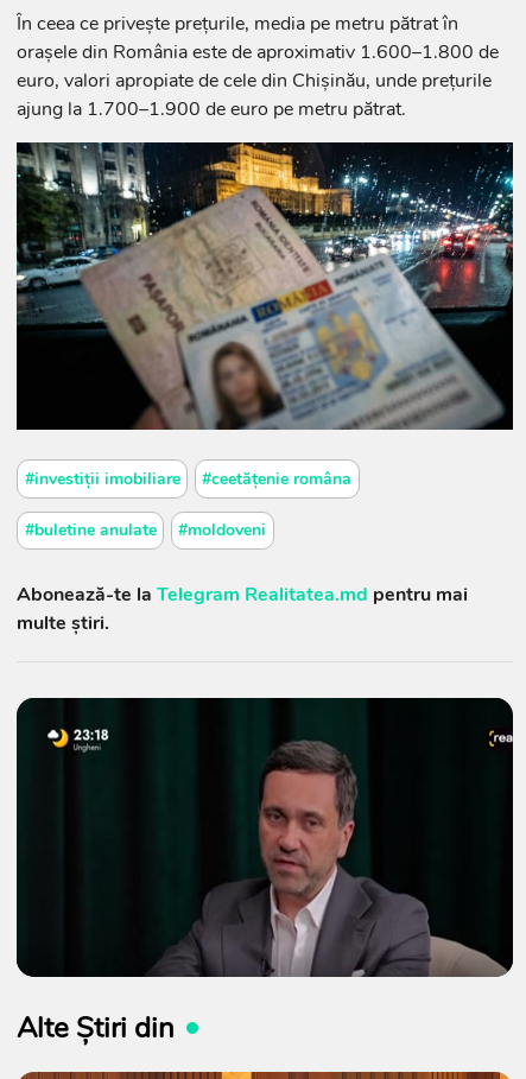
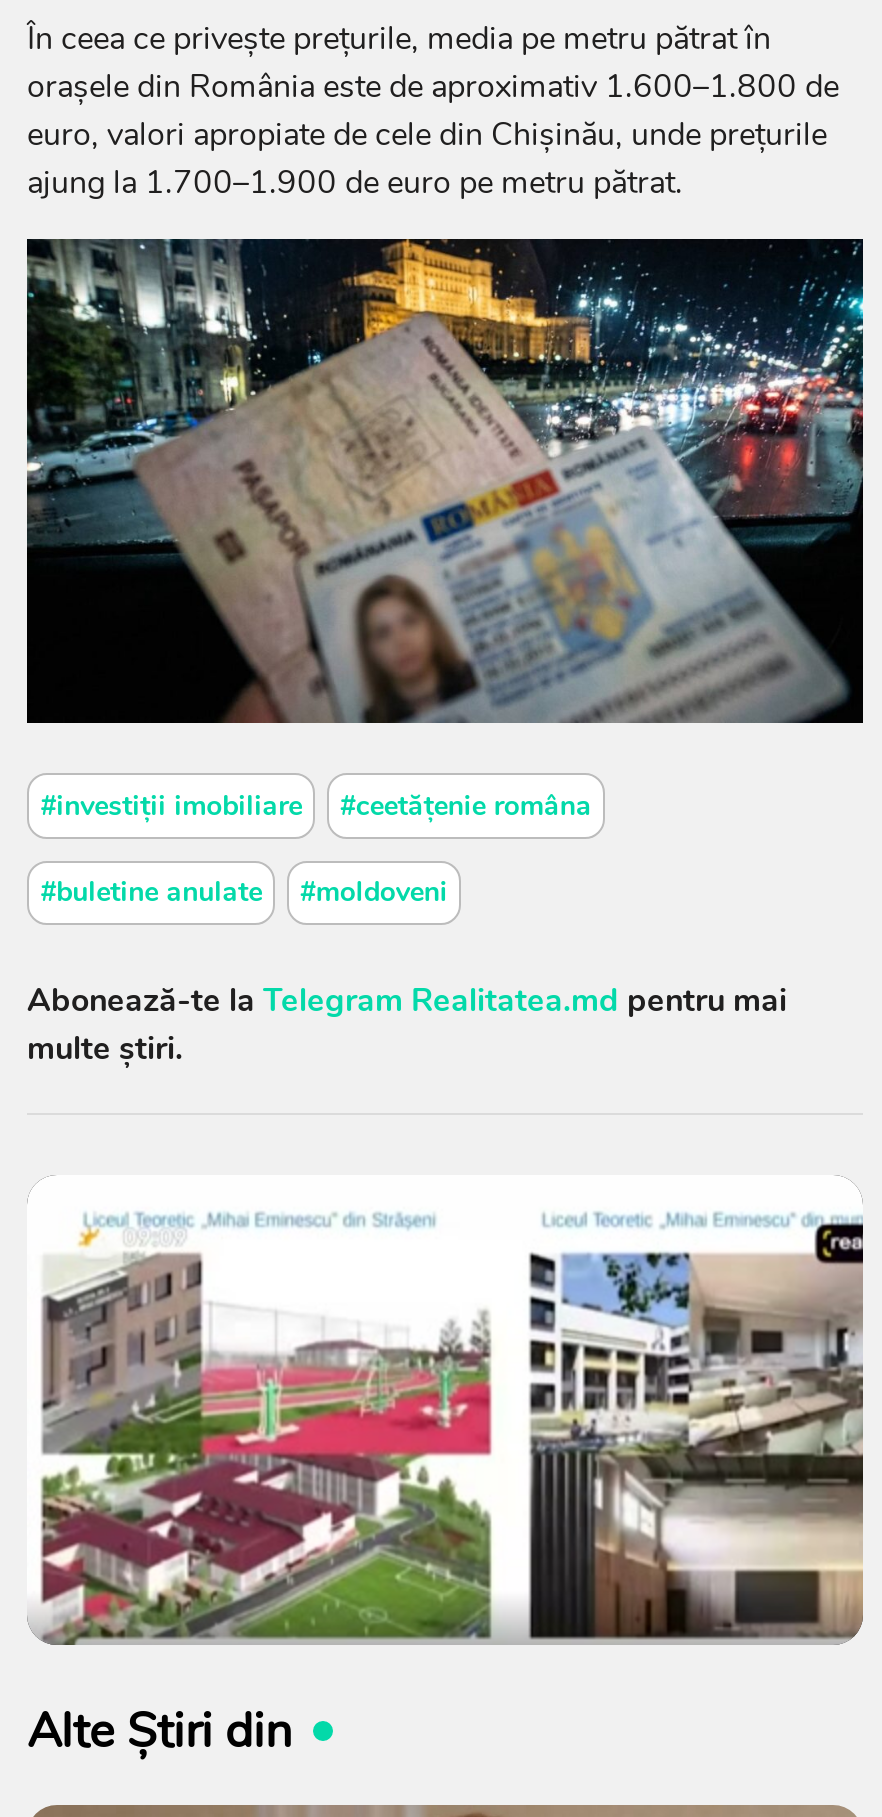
[15,697,514,978] [image] -> [27,1175,865,1647] [image]

